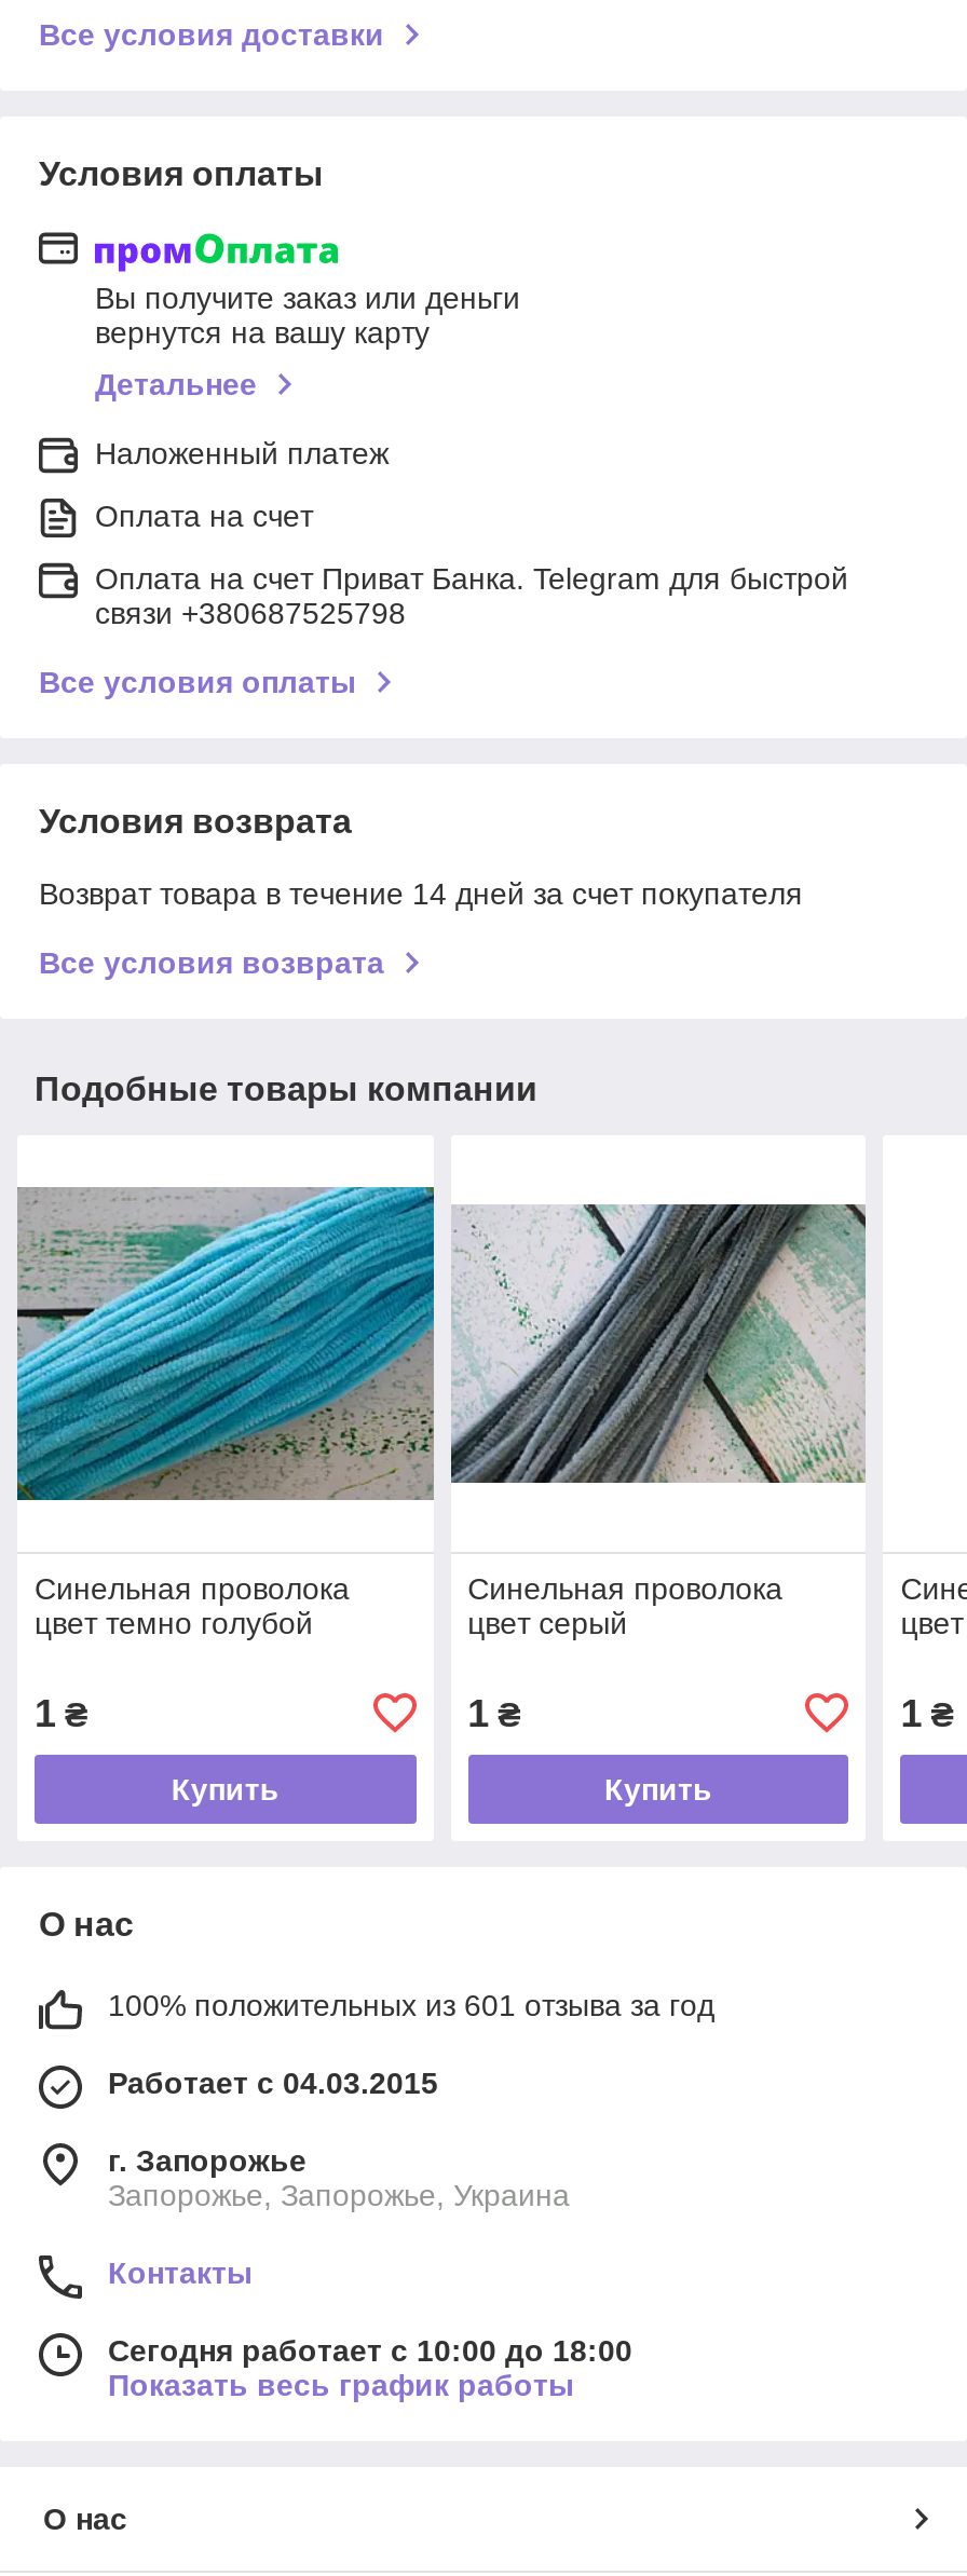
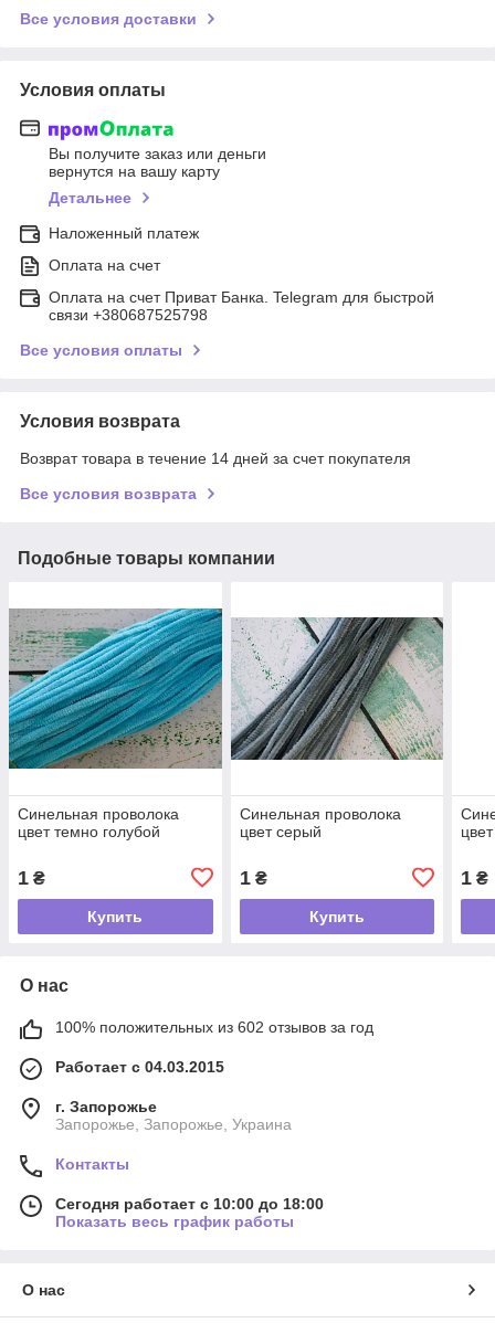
[108,1987,714,2022] 100% положительных из 601 отзыва за год -> [55,1018,373,1036] 100% положительных из 602 отзывов за год

